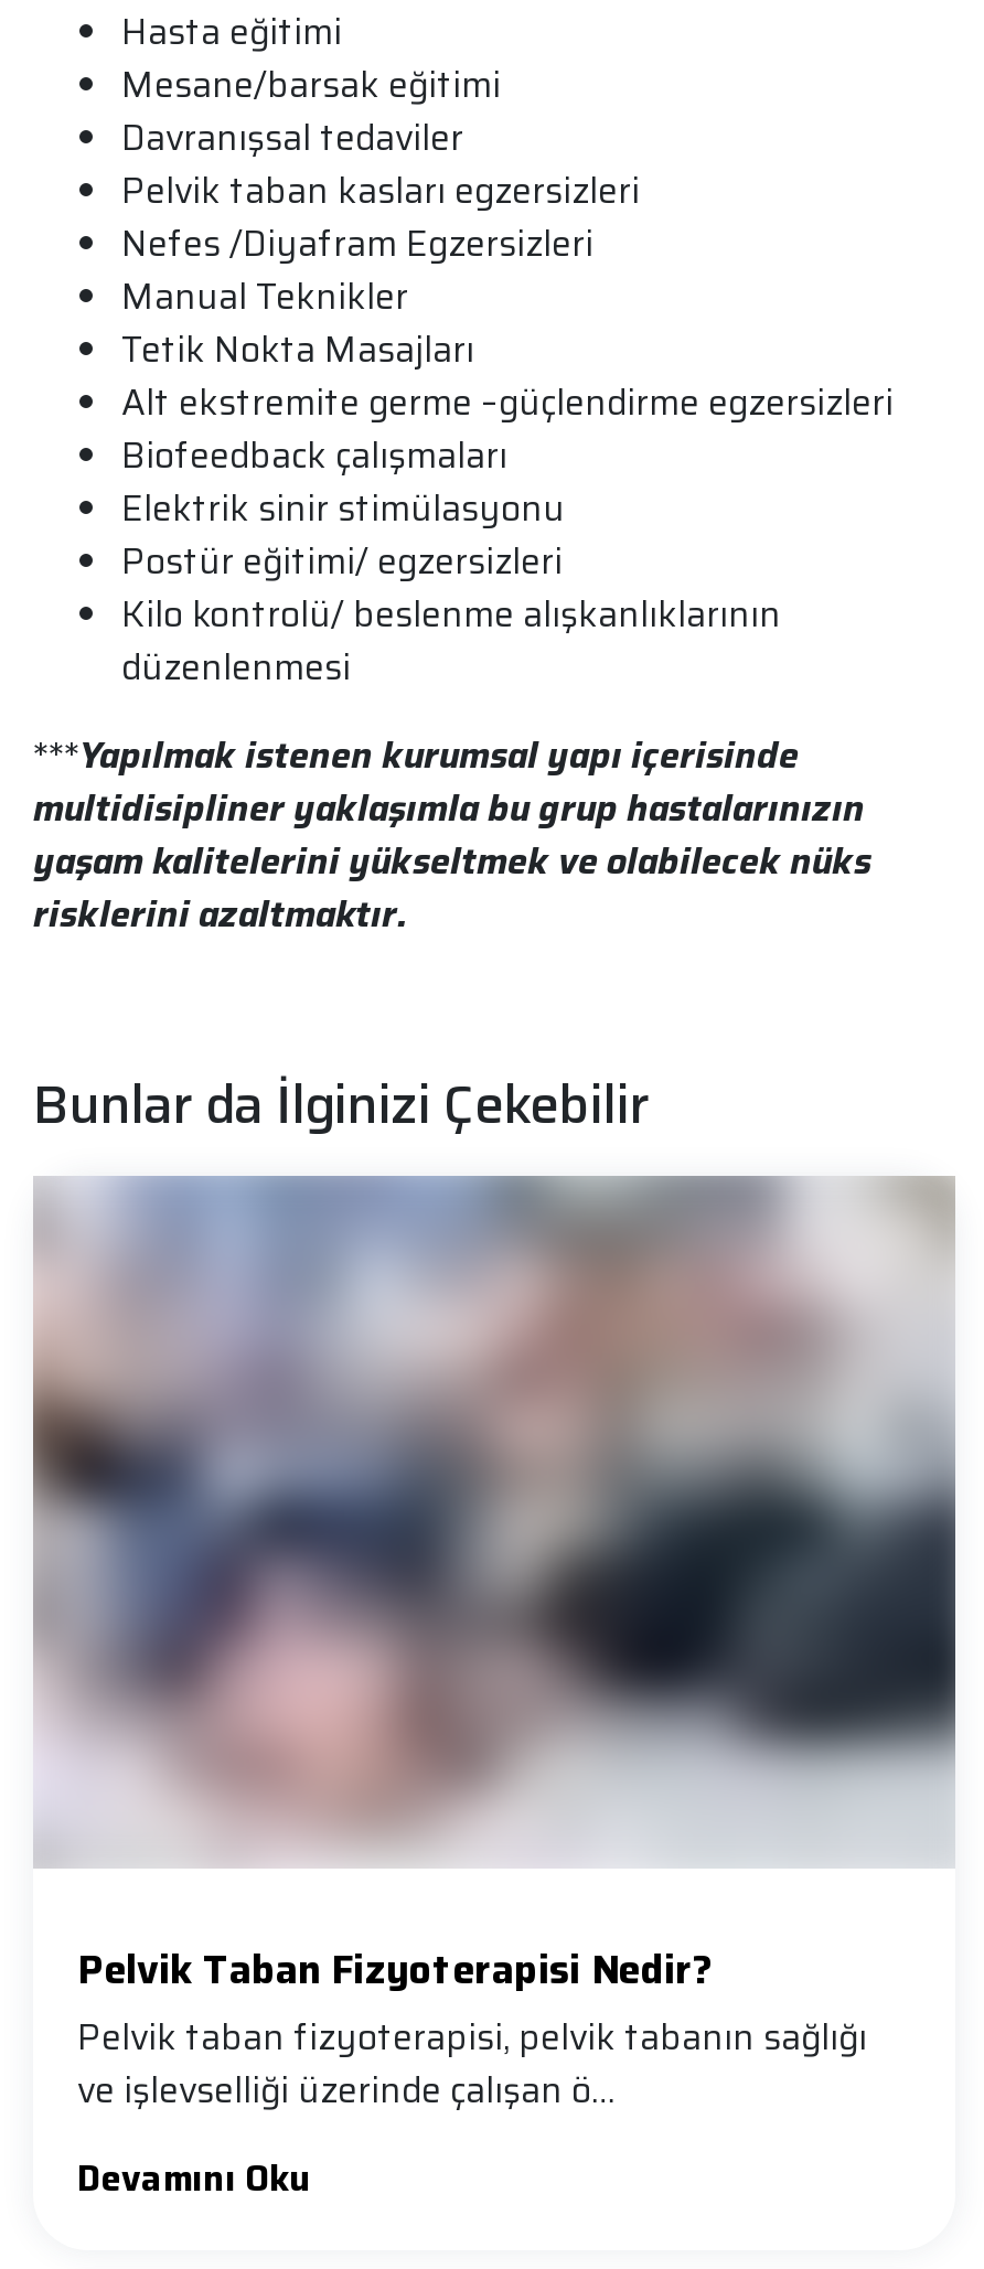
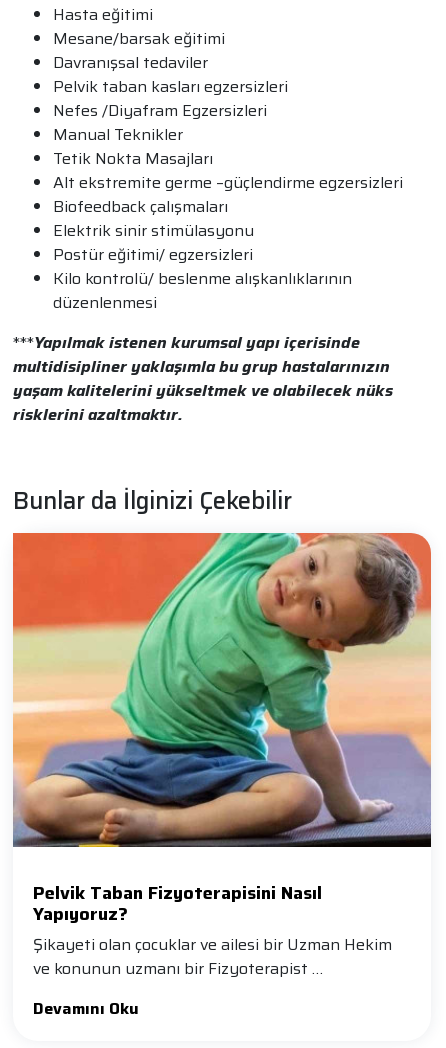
[31,1174,958,2117] [image] | Pelvik Taban Fizyoterapisi Nedir? | Pelvik taban fizyoterapisi, pelvik tabanın sağlığı | ve işlevselliği üzerinde çalışan ö… -> [12,532,432,980] [image] | Pelvik Taban Fizyoterapisini Nasıl | Yapıyoruz? | Şikayeti olan çocuklar ve ailesi bir Uzman Hekim | ve konunun uzmanı bir Fizyoterapist …

